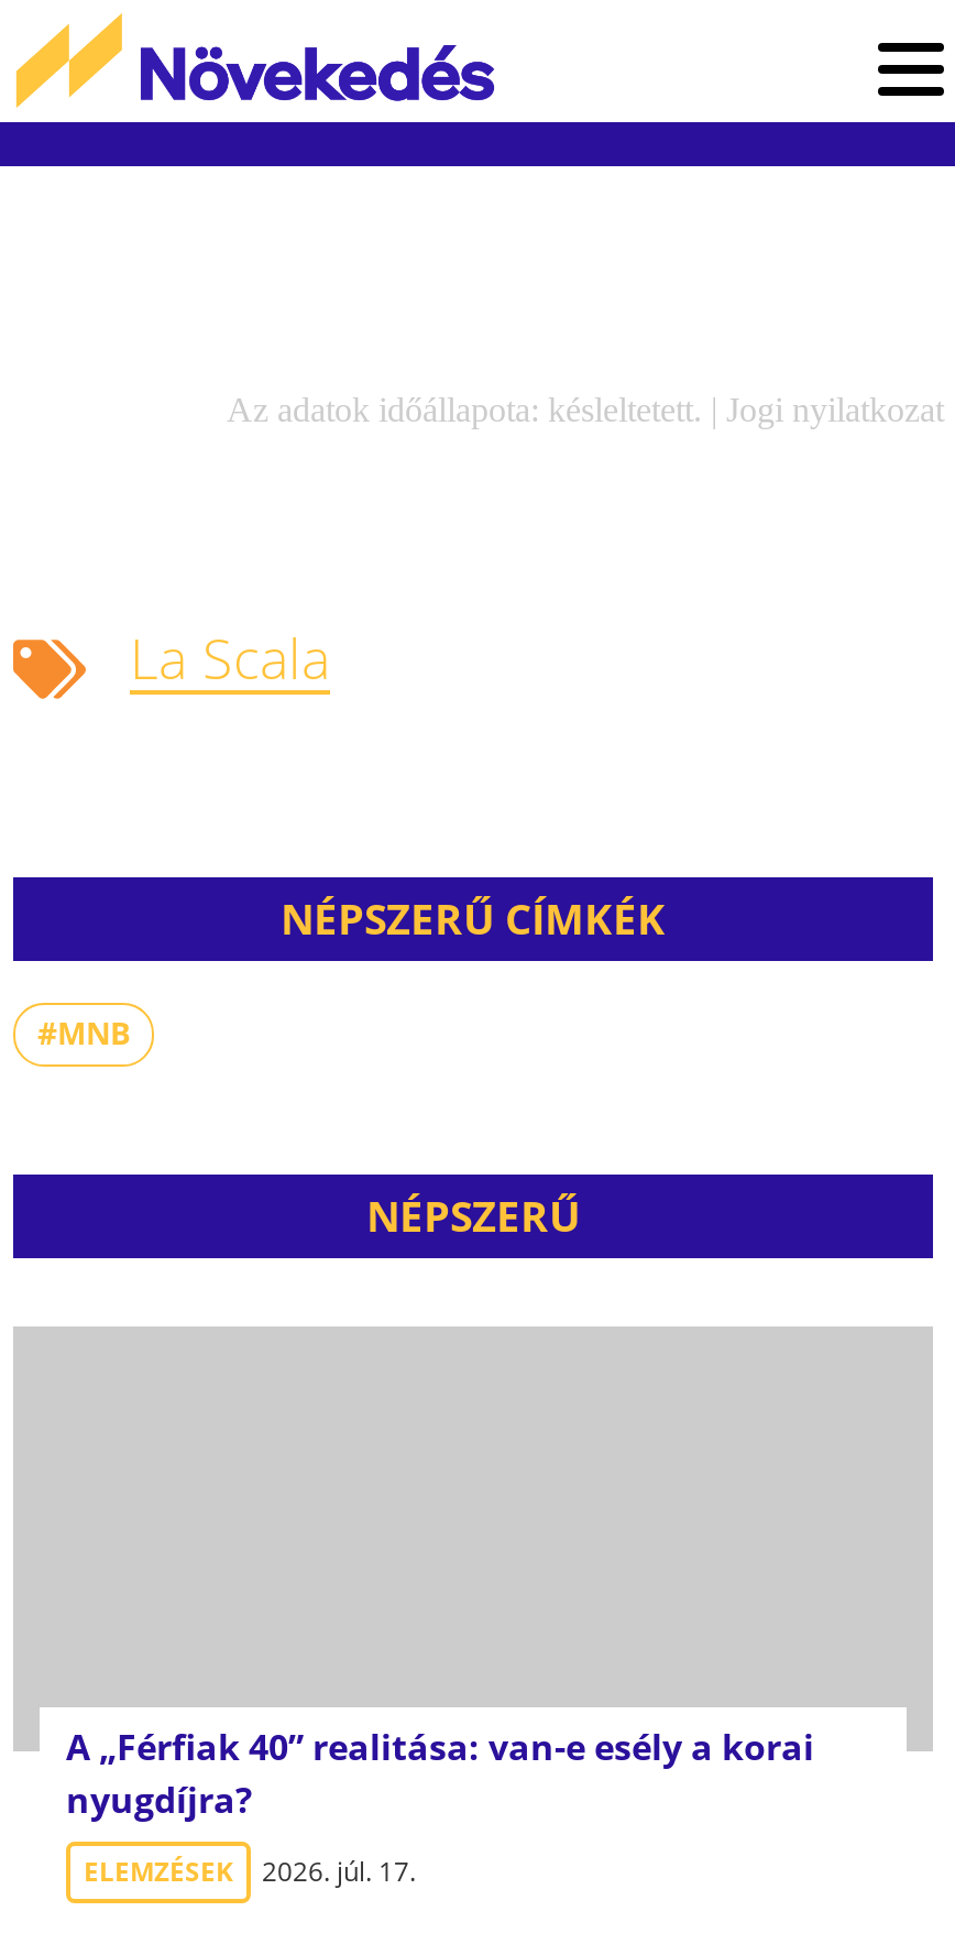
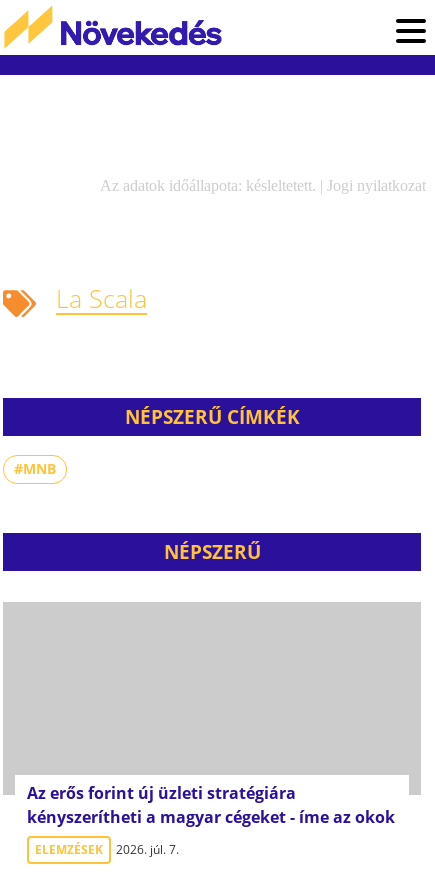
[66,1723,814,1824] A „Férfiak 40” realitása: van-e esély a korai | nyugdíjra? -> [27,782,395,828] Az erős forint új üzleti stratégiára | kényszerítheti a magyar cégeket - íme az okok
[84,1853,416,1890] ELEMZÉSEK 2026. júl. 17. -> [35,841,179,858] ELEMZÉSEK 2026. júl. 7.

